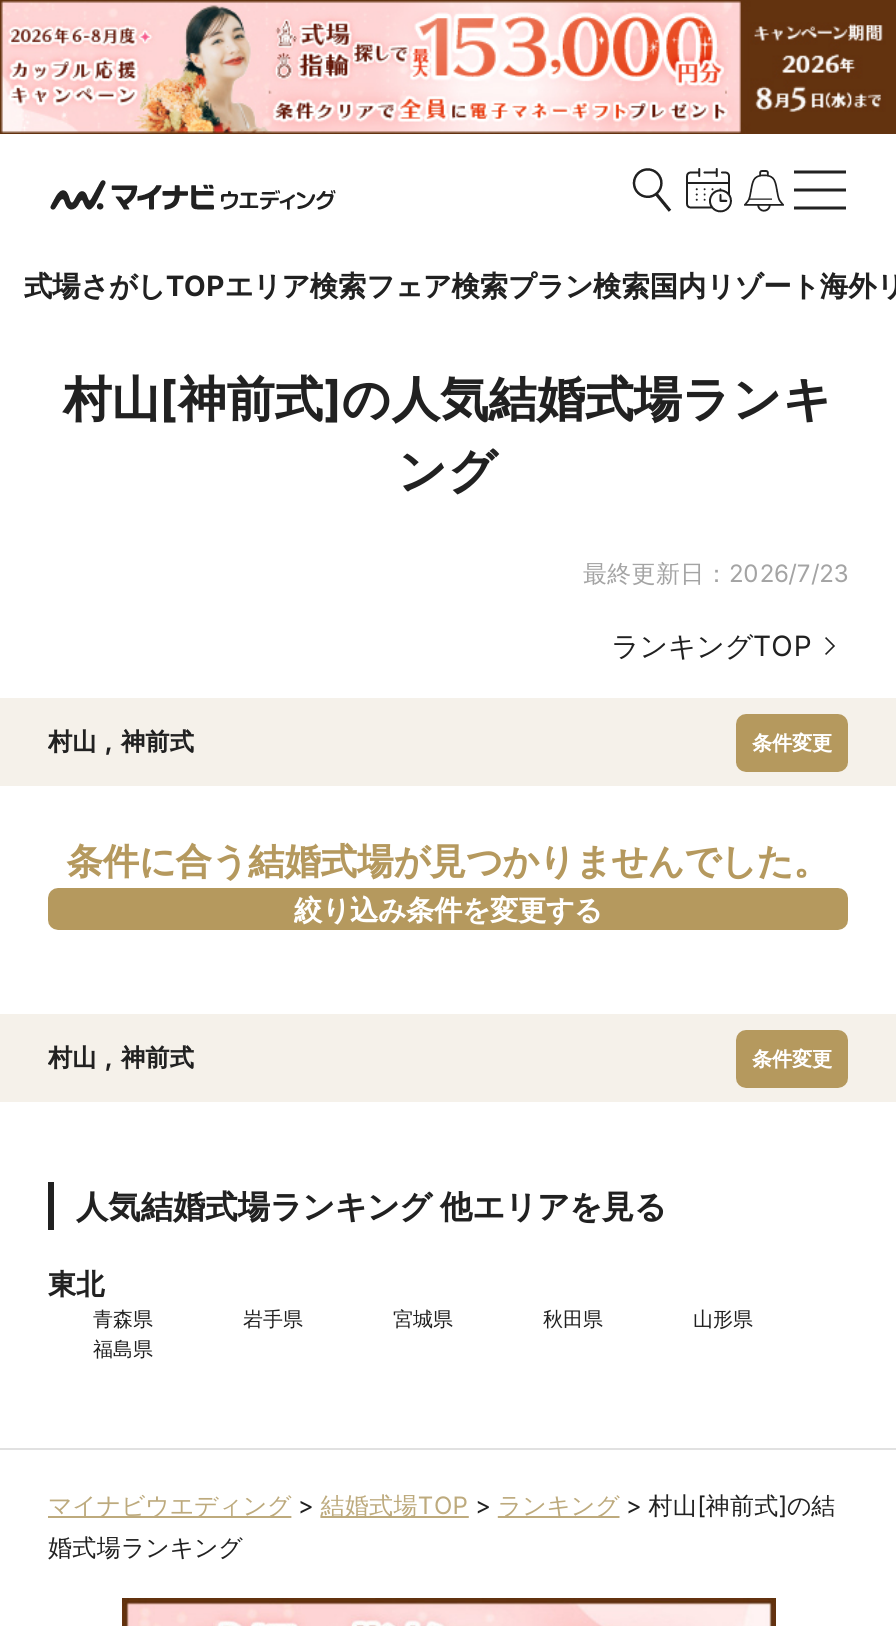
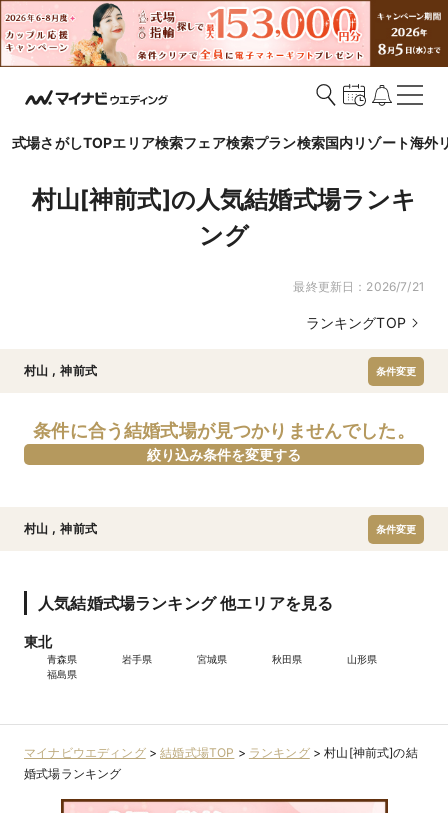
[583,558,848,588] 最終更新日：2026/7/23 -> [293,279,424,294] 最終更新日：2026/7/21

